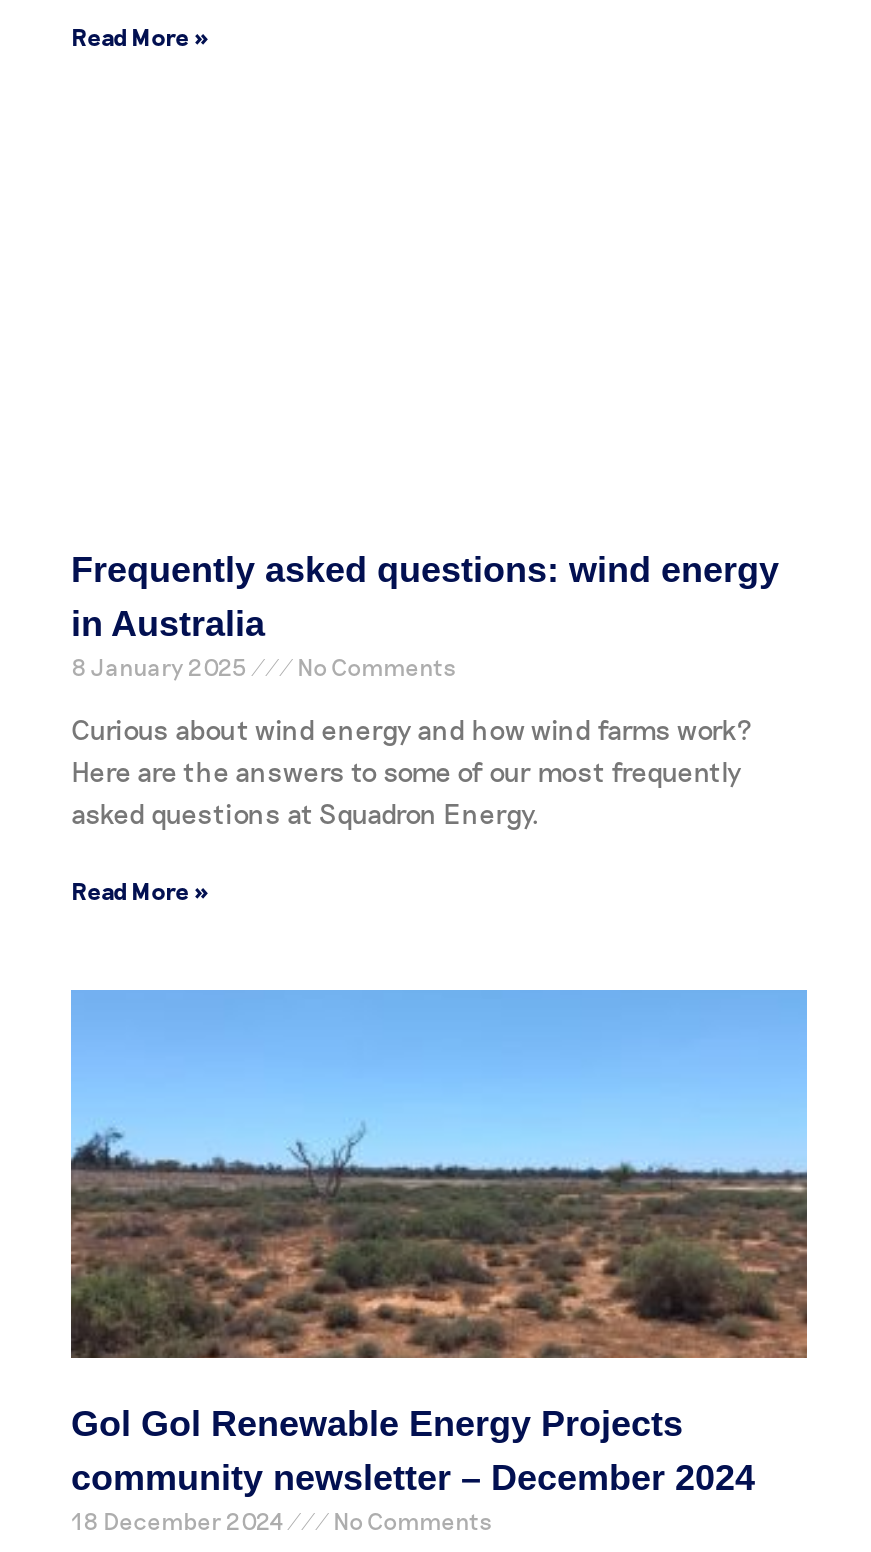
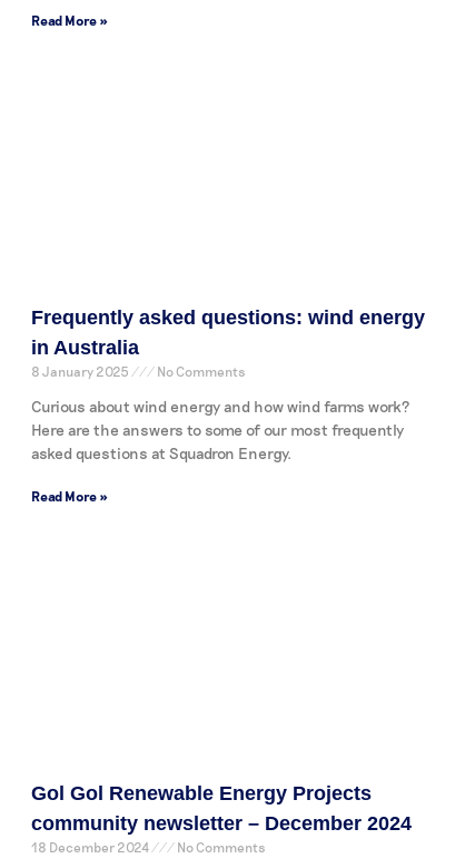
[69,988,809,1360] [image] -> none

